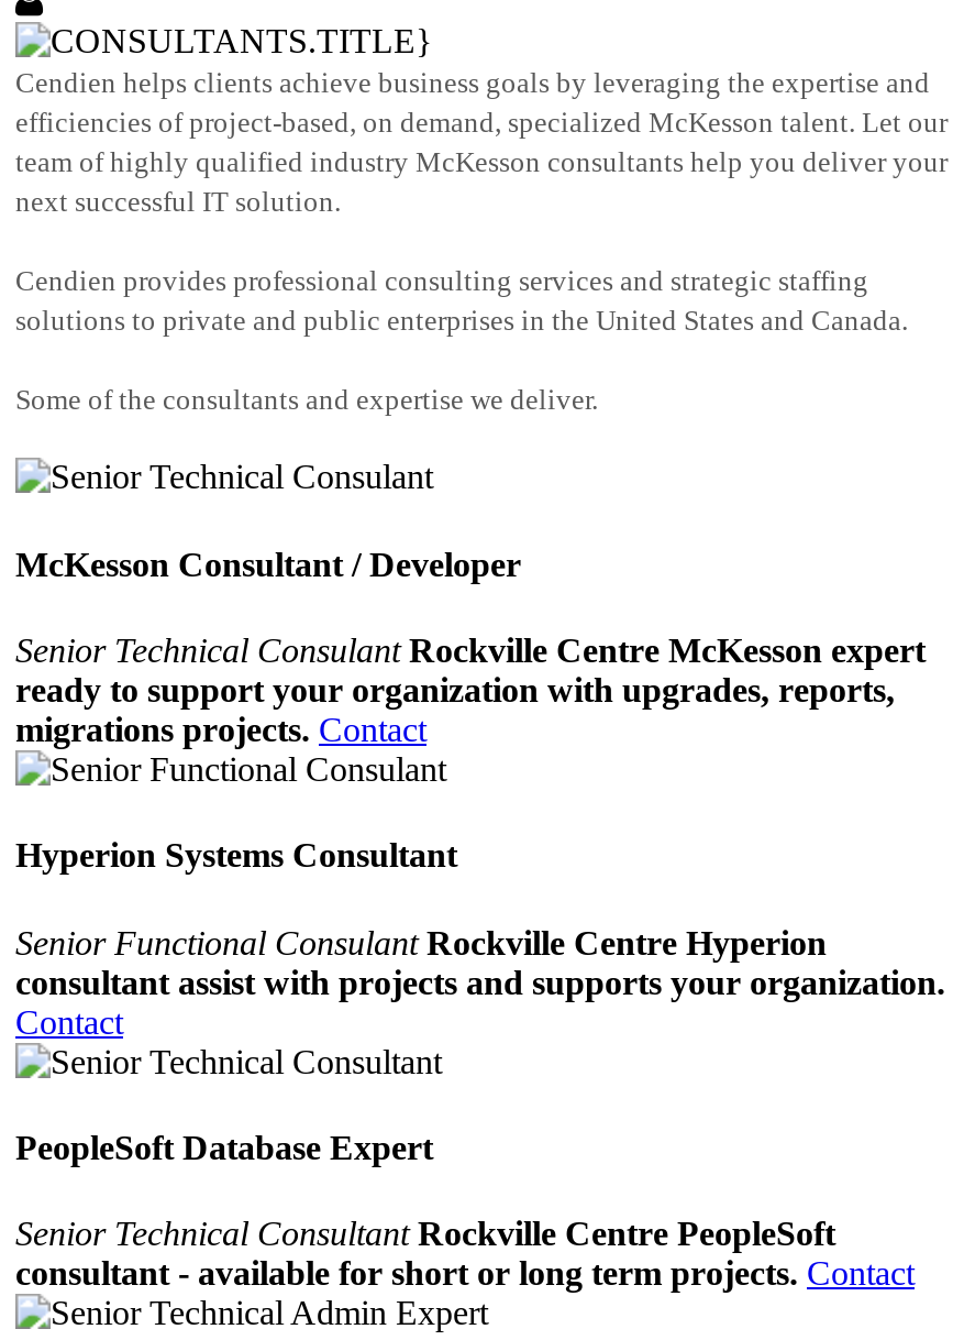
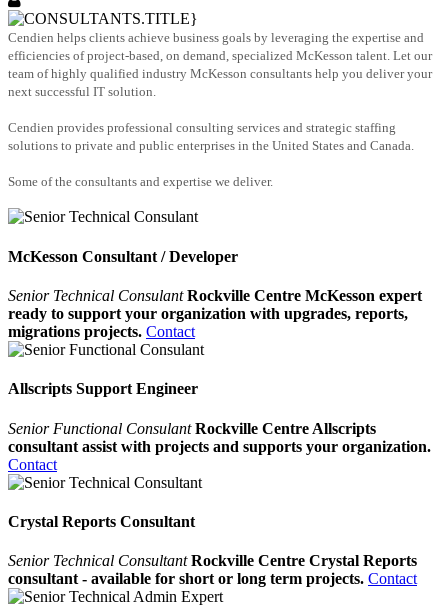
[15,837,457,874] Hyperion Systems Consultant -> [8,380,198,397] Allscripts Support Engineer
[15,923,827,960] Senior Functional Consulant Rockville Centre Hyperion -> [8,419,376,436] Senior Functional Consulant Rockville Centre Allscripts
[15,1128,433,1166] PeopleSoft Database Expert -> [8,513,195,530] Crystal Reports Consultant
[15,1215,835,1252] Senior Technical Consultant Rockville Centre PeopleSoft -> [8,552,417,569] Senior Technical Consultant Rockville Centre Crystal Reports

